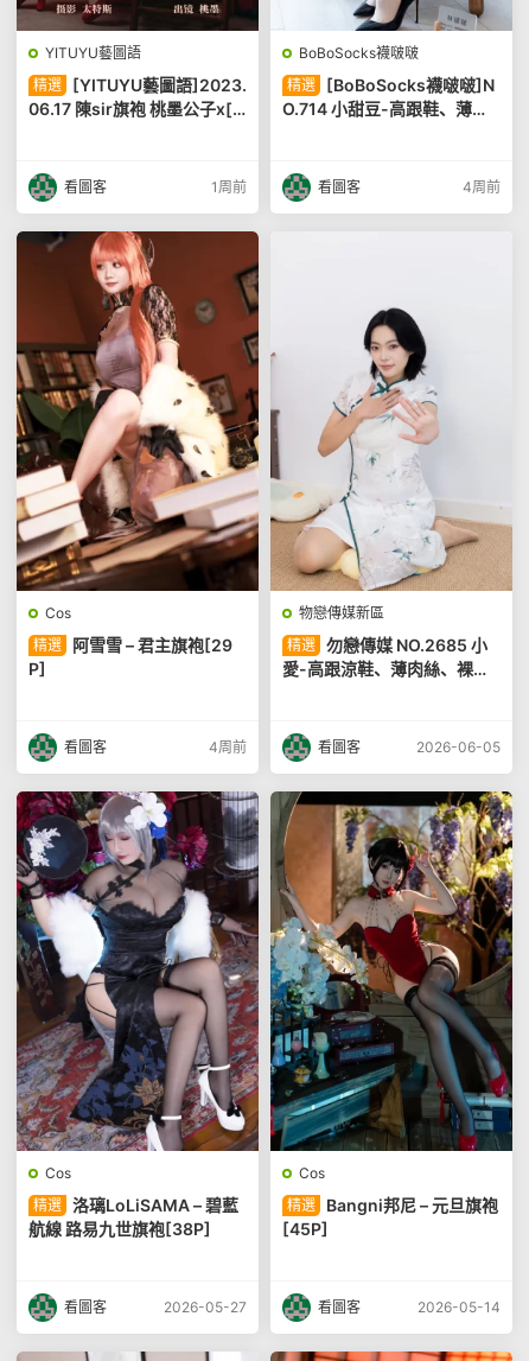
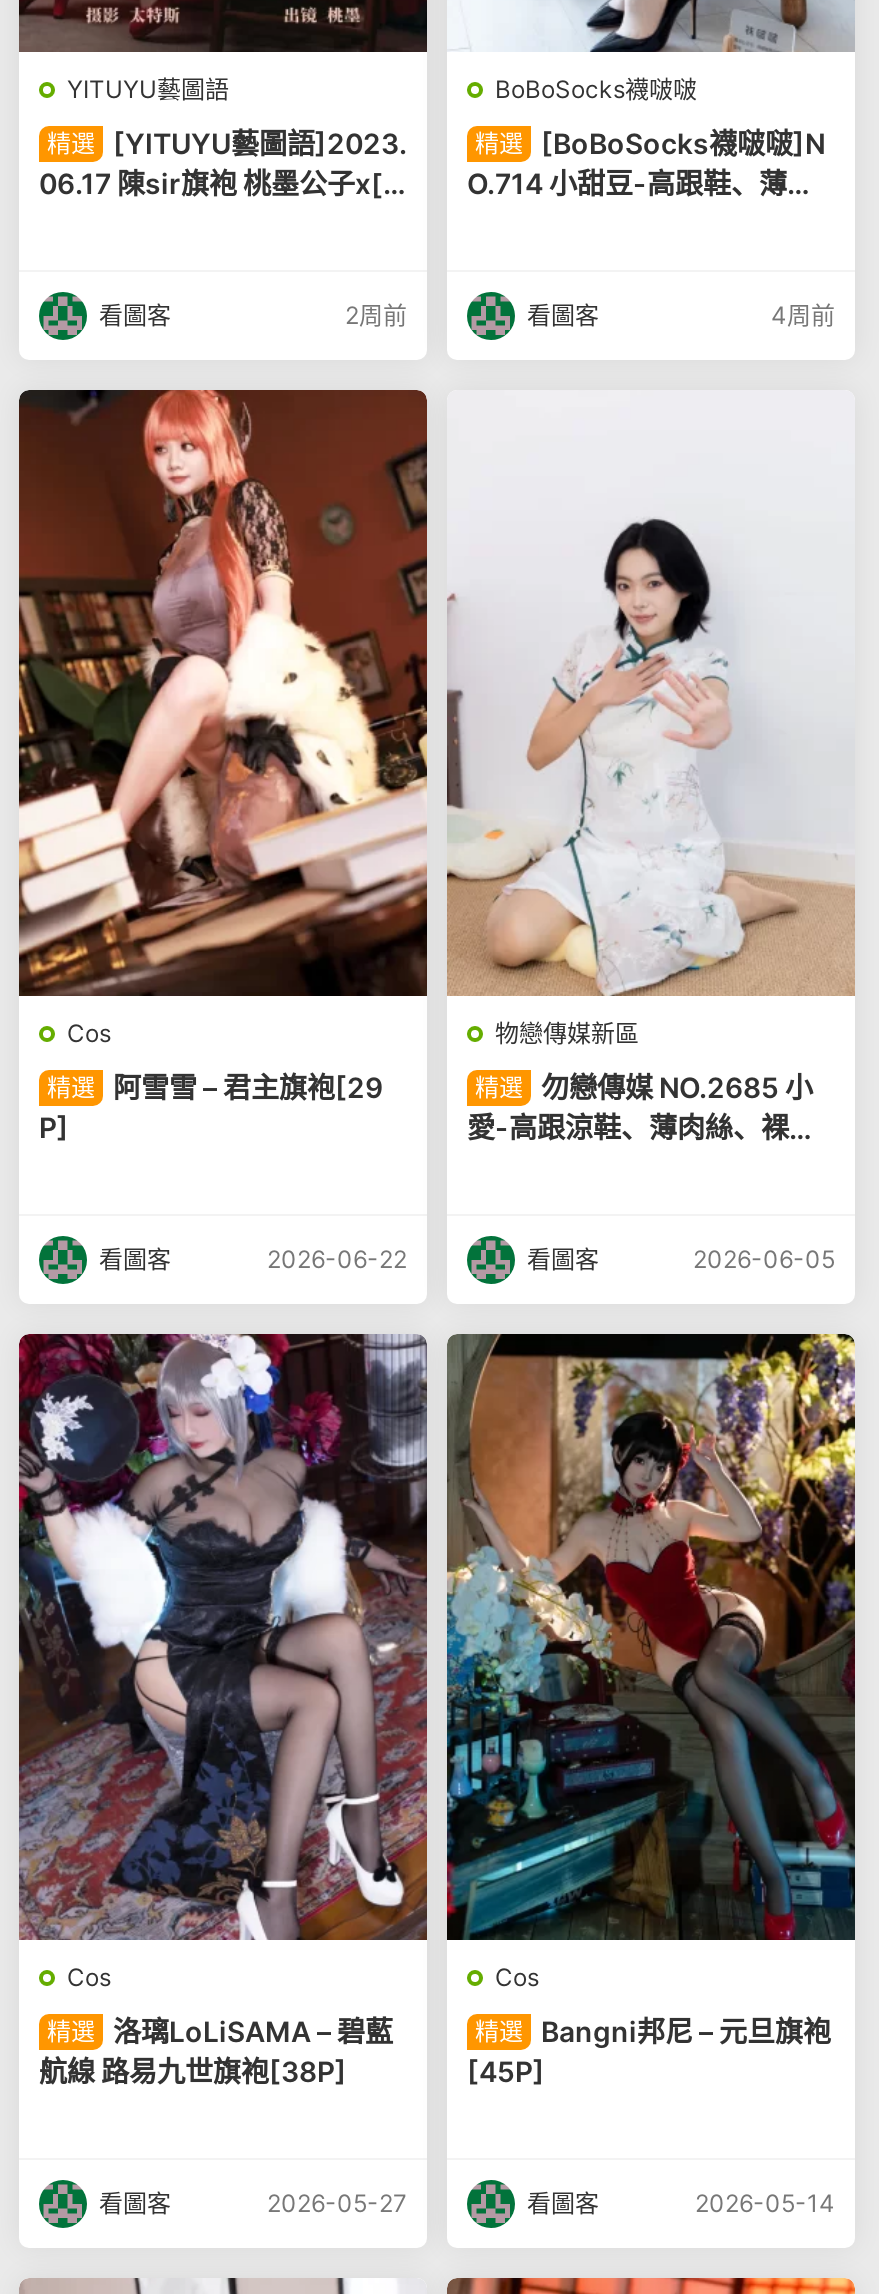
[211,178,247,196] 1周前 -> [345,300,407,330] 2周前
[209,738,247,756] 4周前 -> [267,1245,407,1275] 2026-06-22

